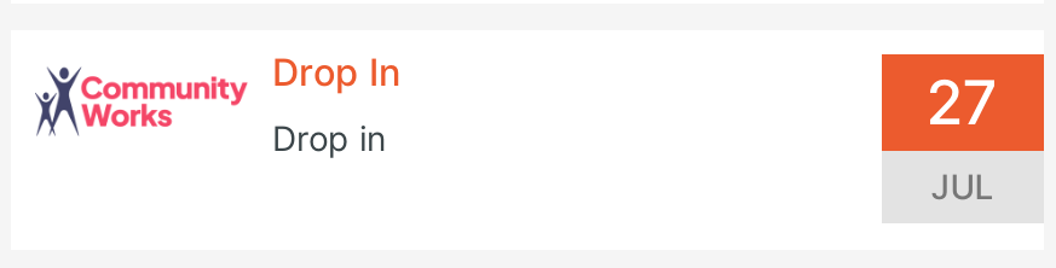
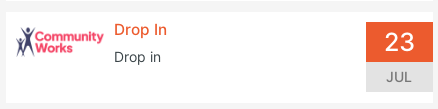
[926,66,998,139] 27 -> [384,27,415,57] 23

